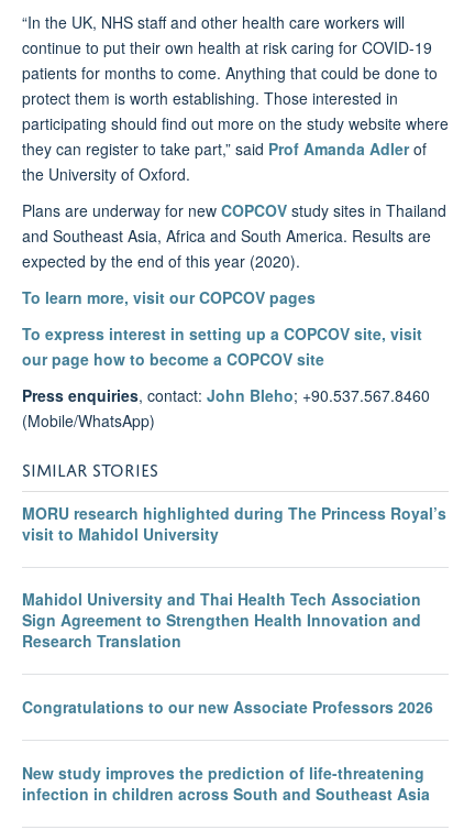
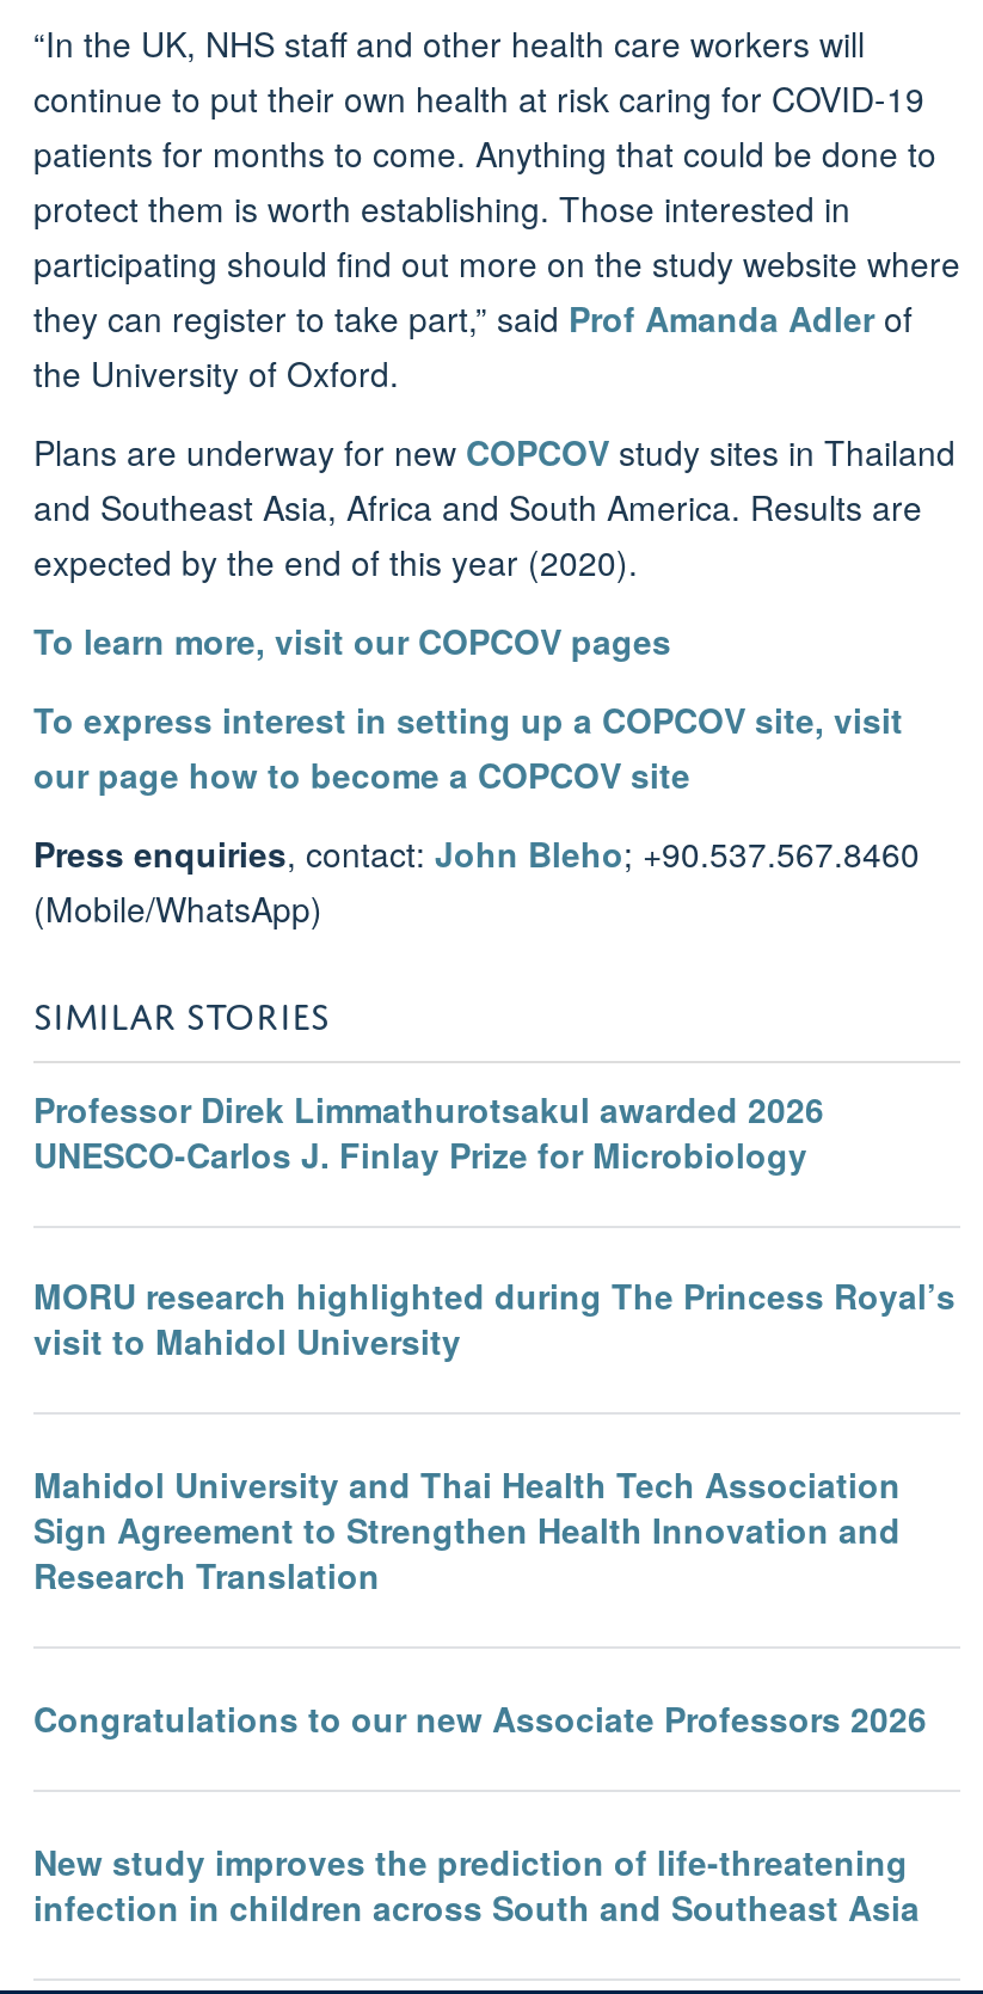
none -> [33,1084,824,1177] Professor Direk Limmathurotsakul awarded 2026 | UNESCO-Carlos J. Finlay Prize for Microbiology

